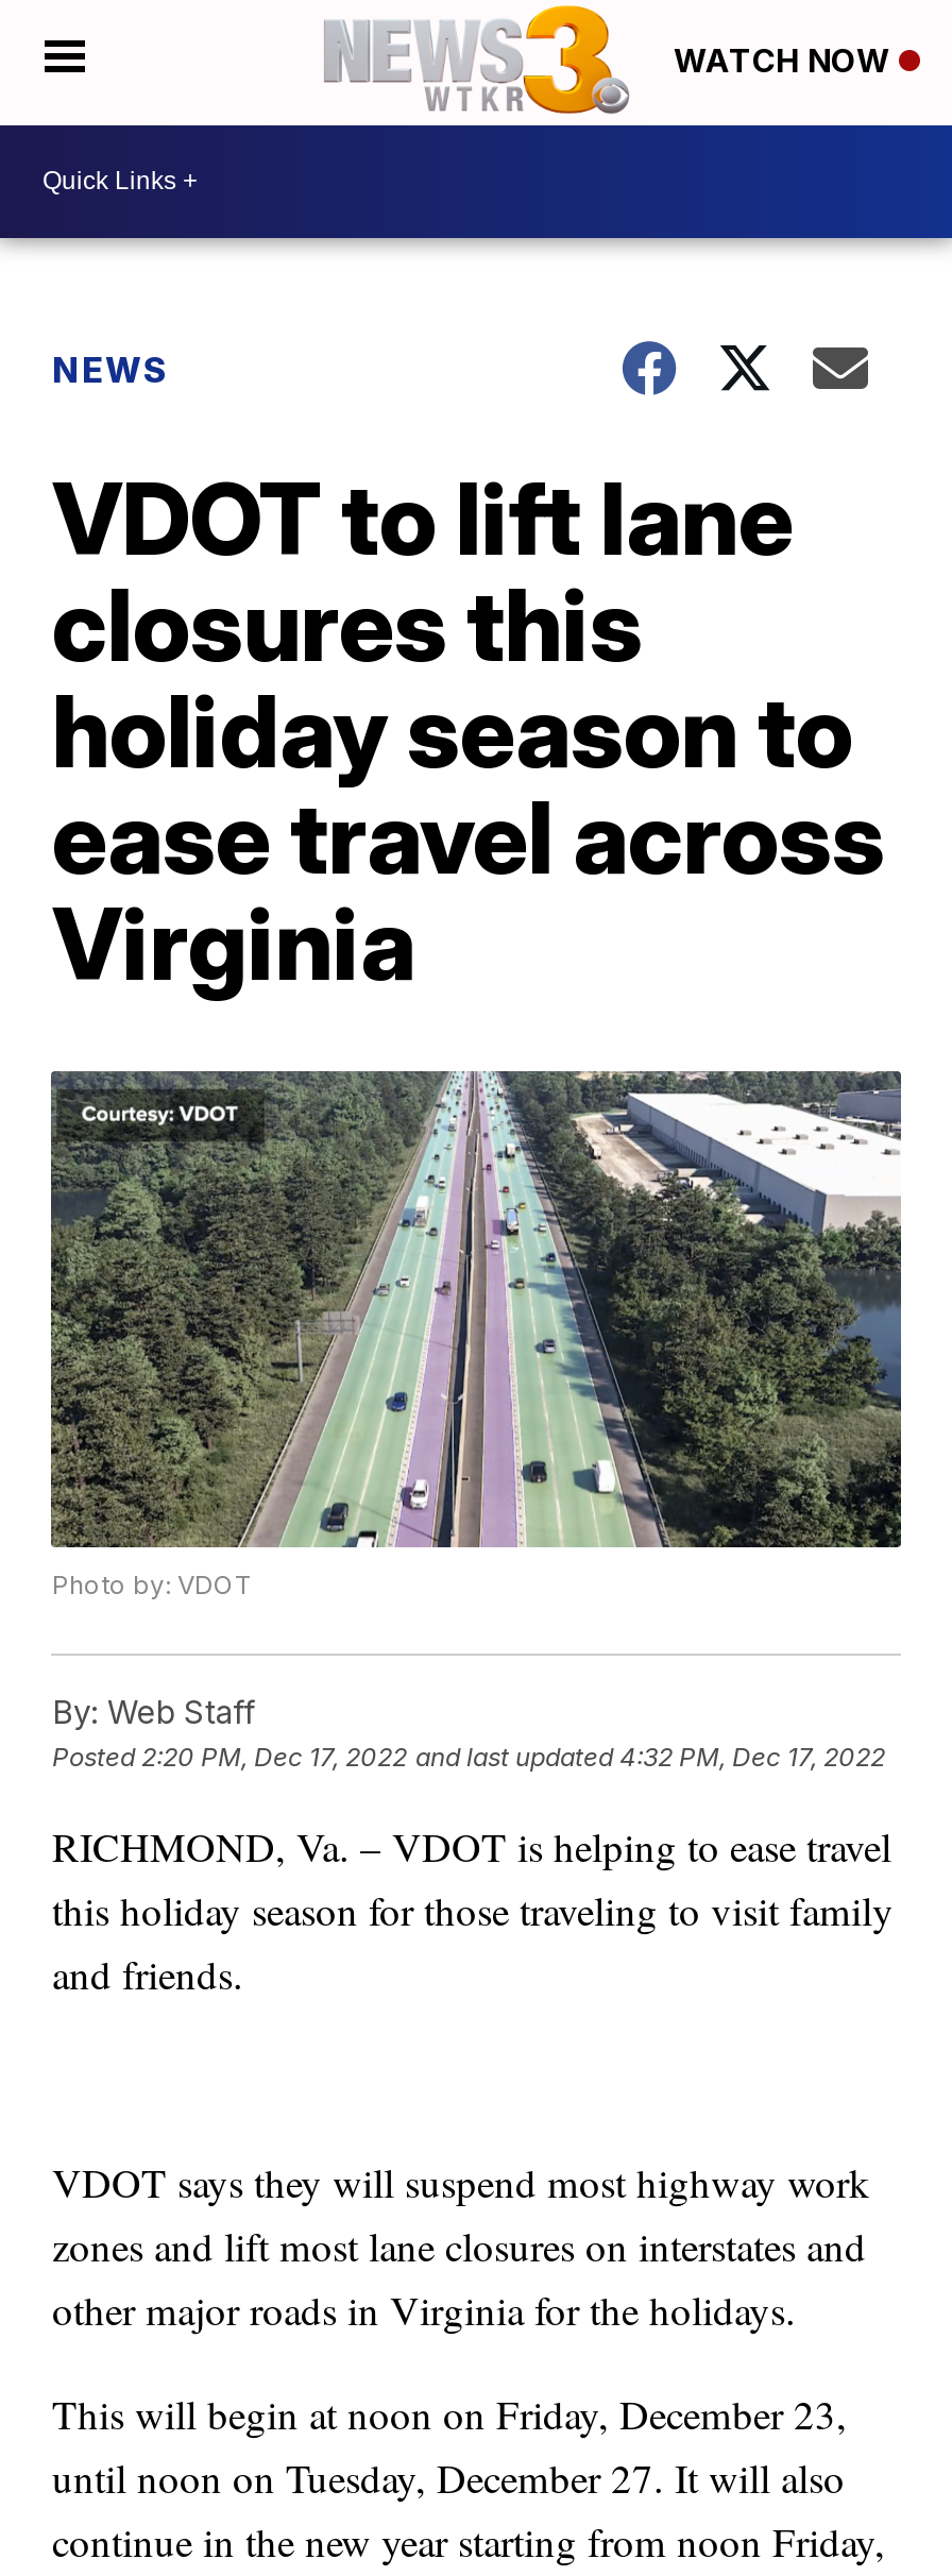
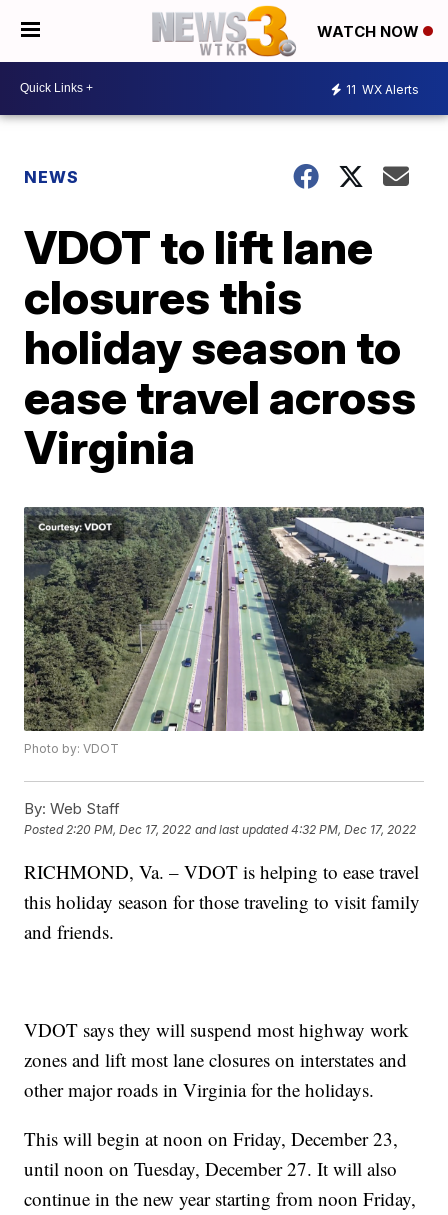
none -> [346,82,419,97] 11 WX Alerts

